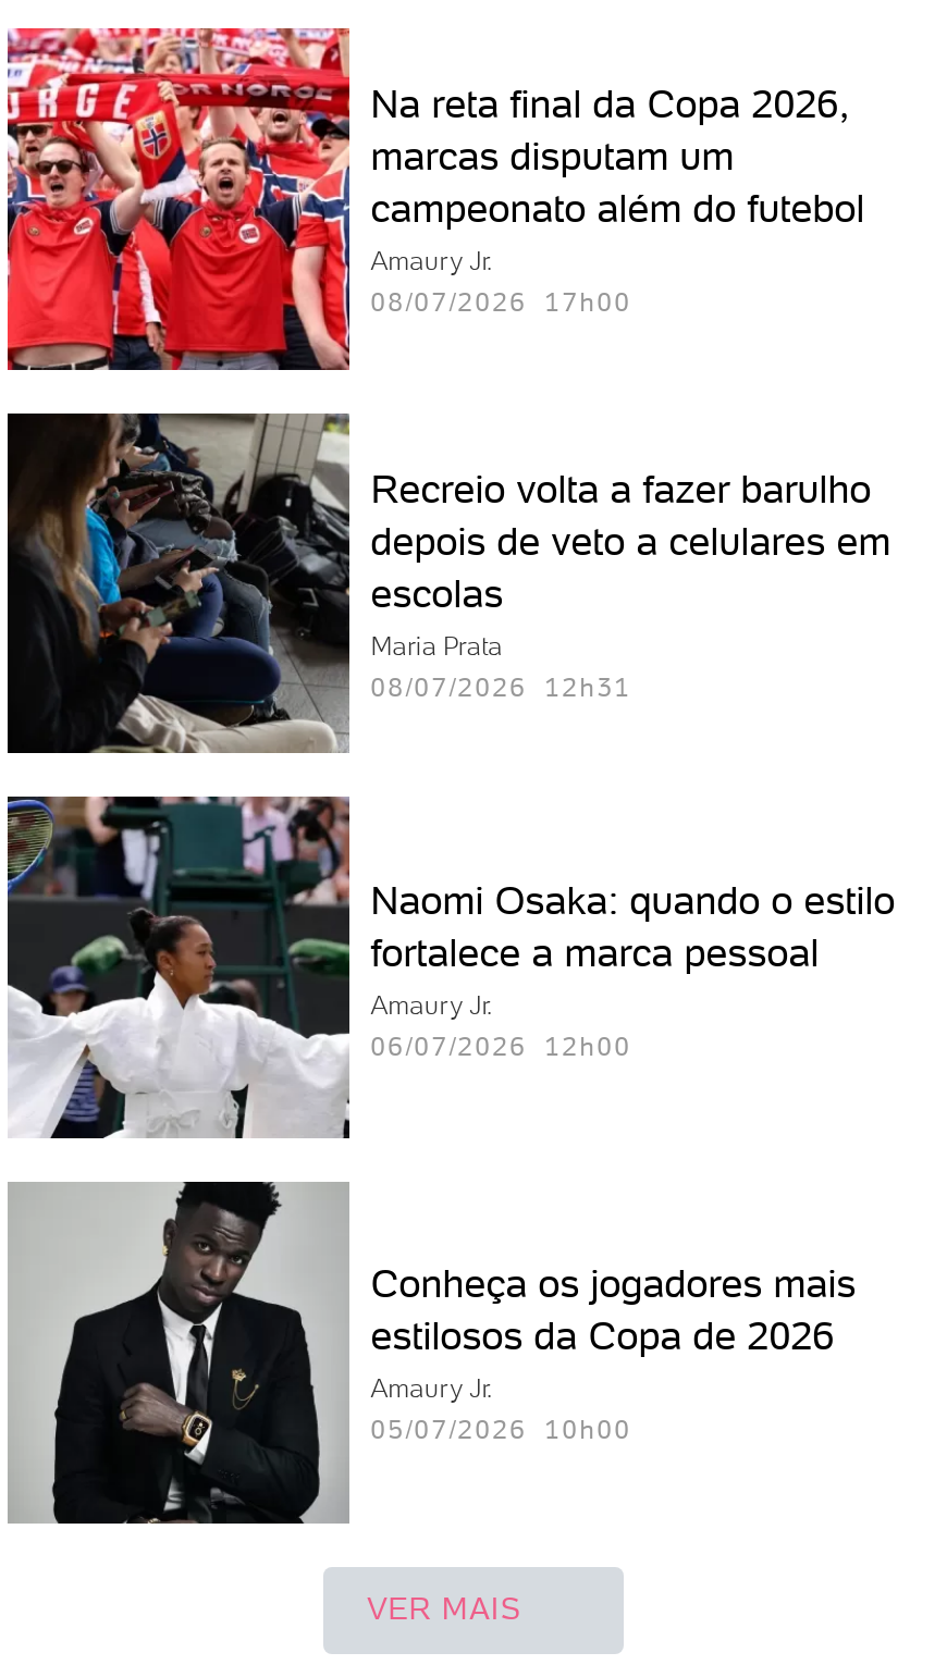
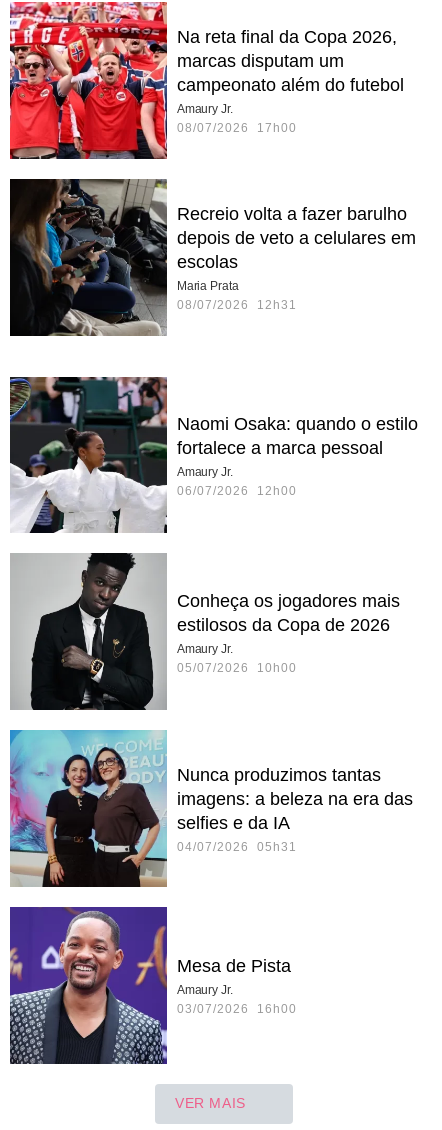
none -> [9,729,413,888] [image] | Nunca produzimos tantas | imagens: a beleza na era das | selfies e da IA | 04/07/2026 05h31
none -> [10,906,297,1065] [image] | Mesa de Pista | Amaury Jr. | 03/07/2026 16h00

